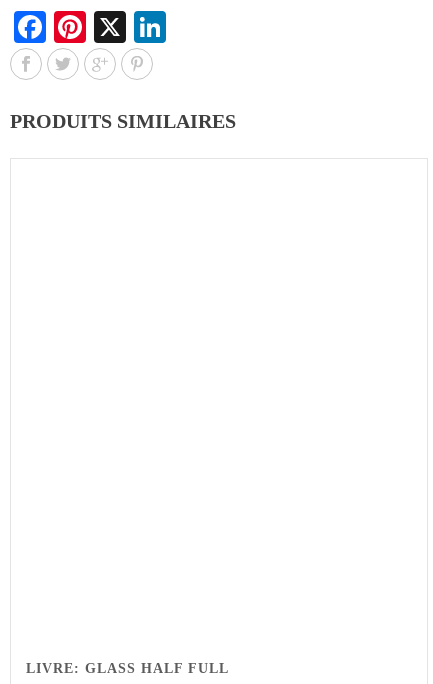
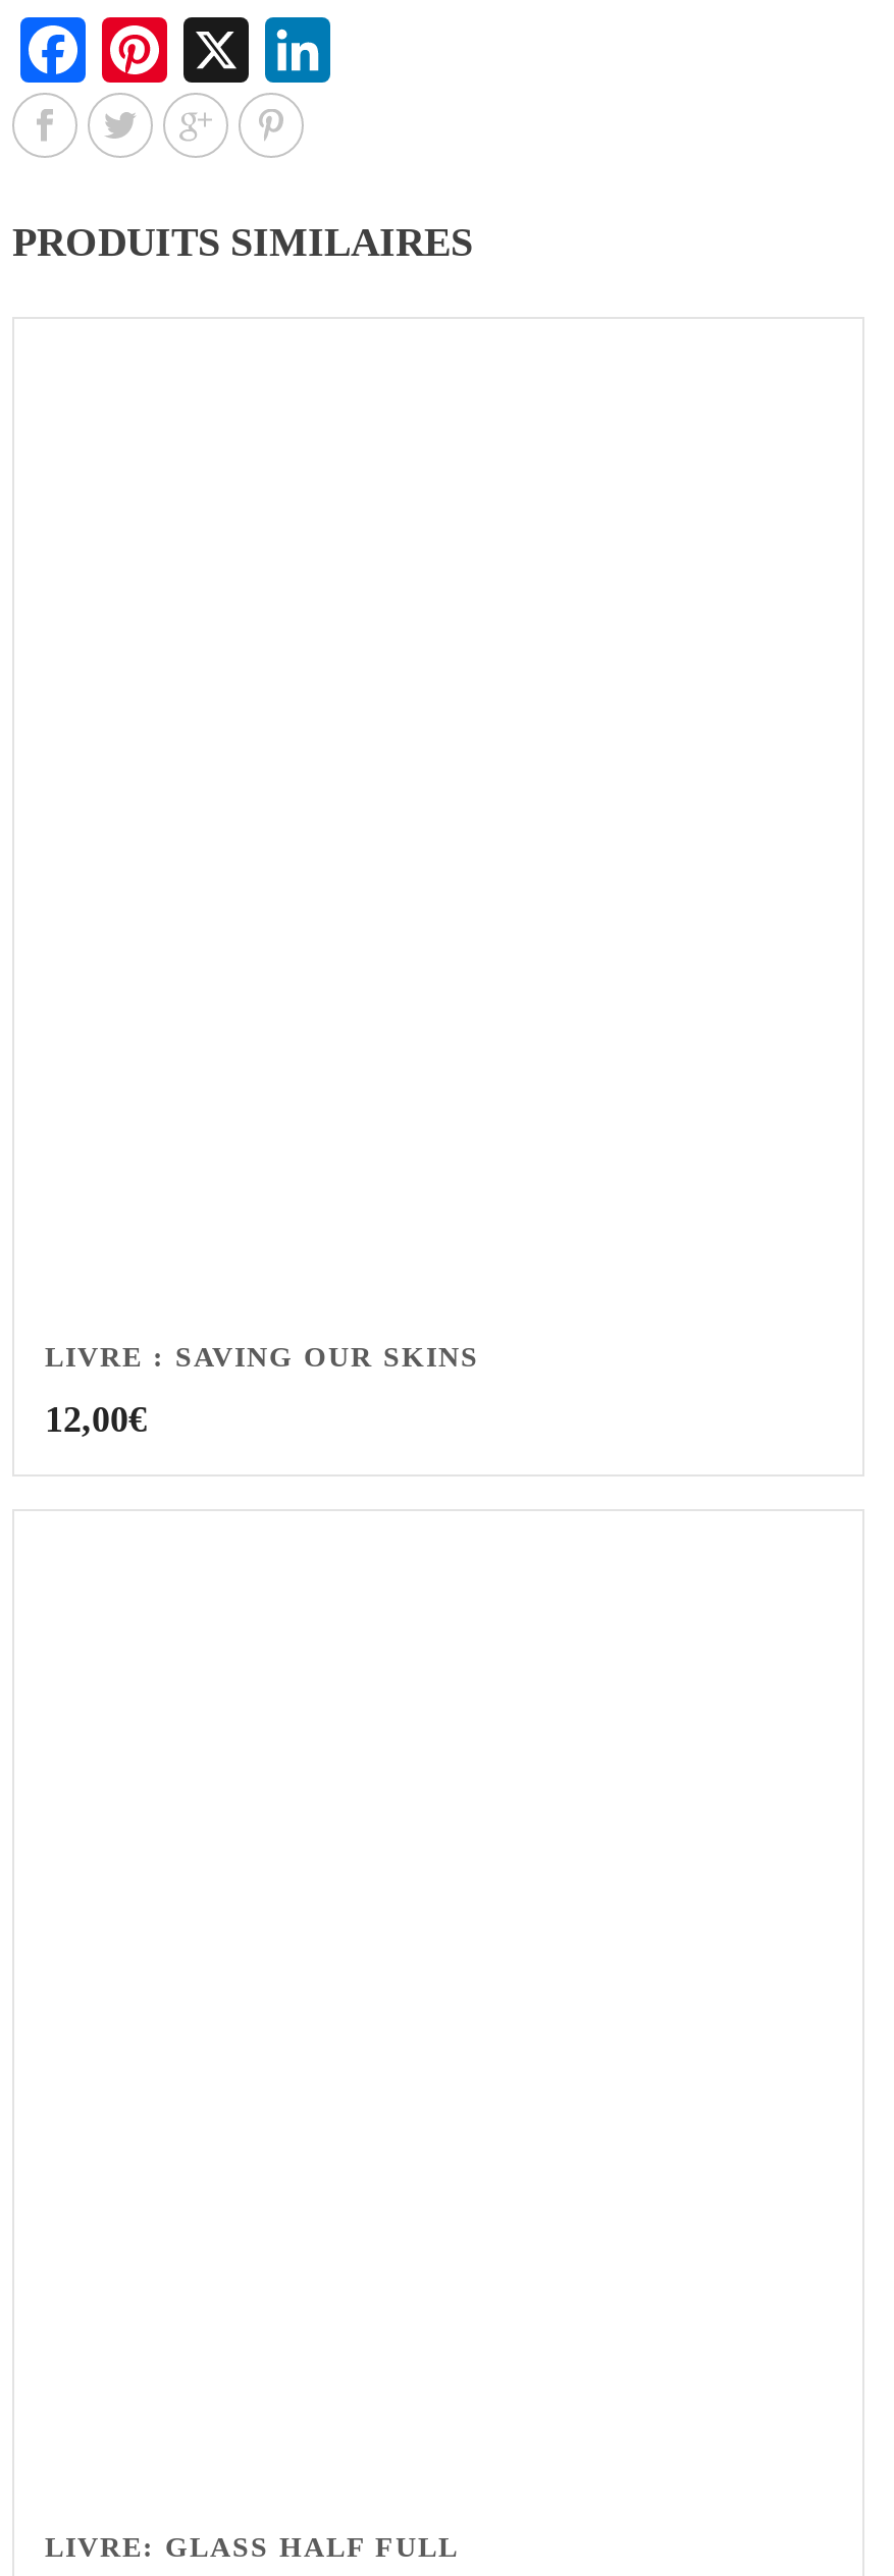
none -> [45,1341,479,1439] LIVRE : SAVING OUR SKINS | 12,00€

